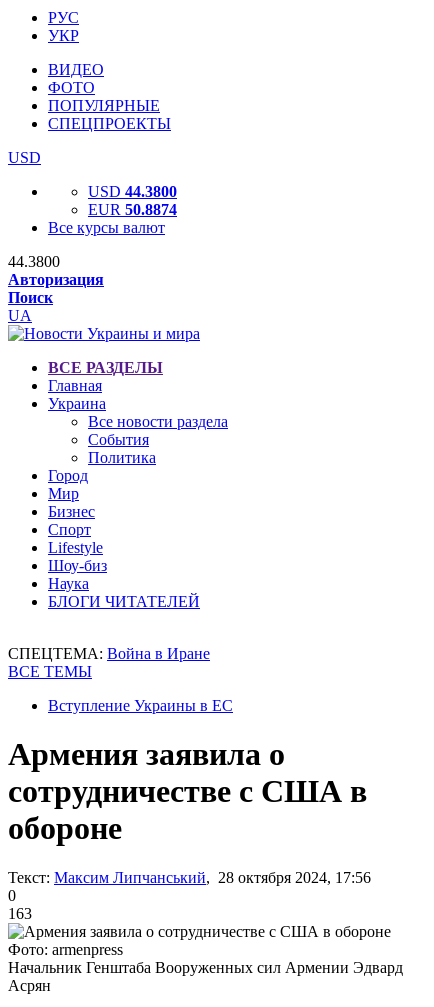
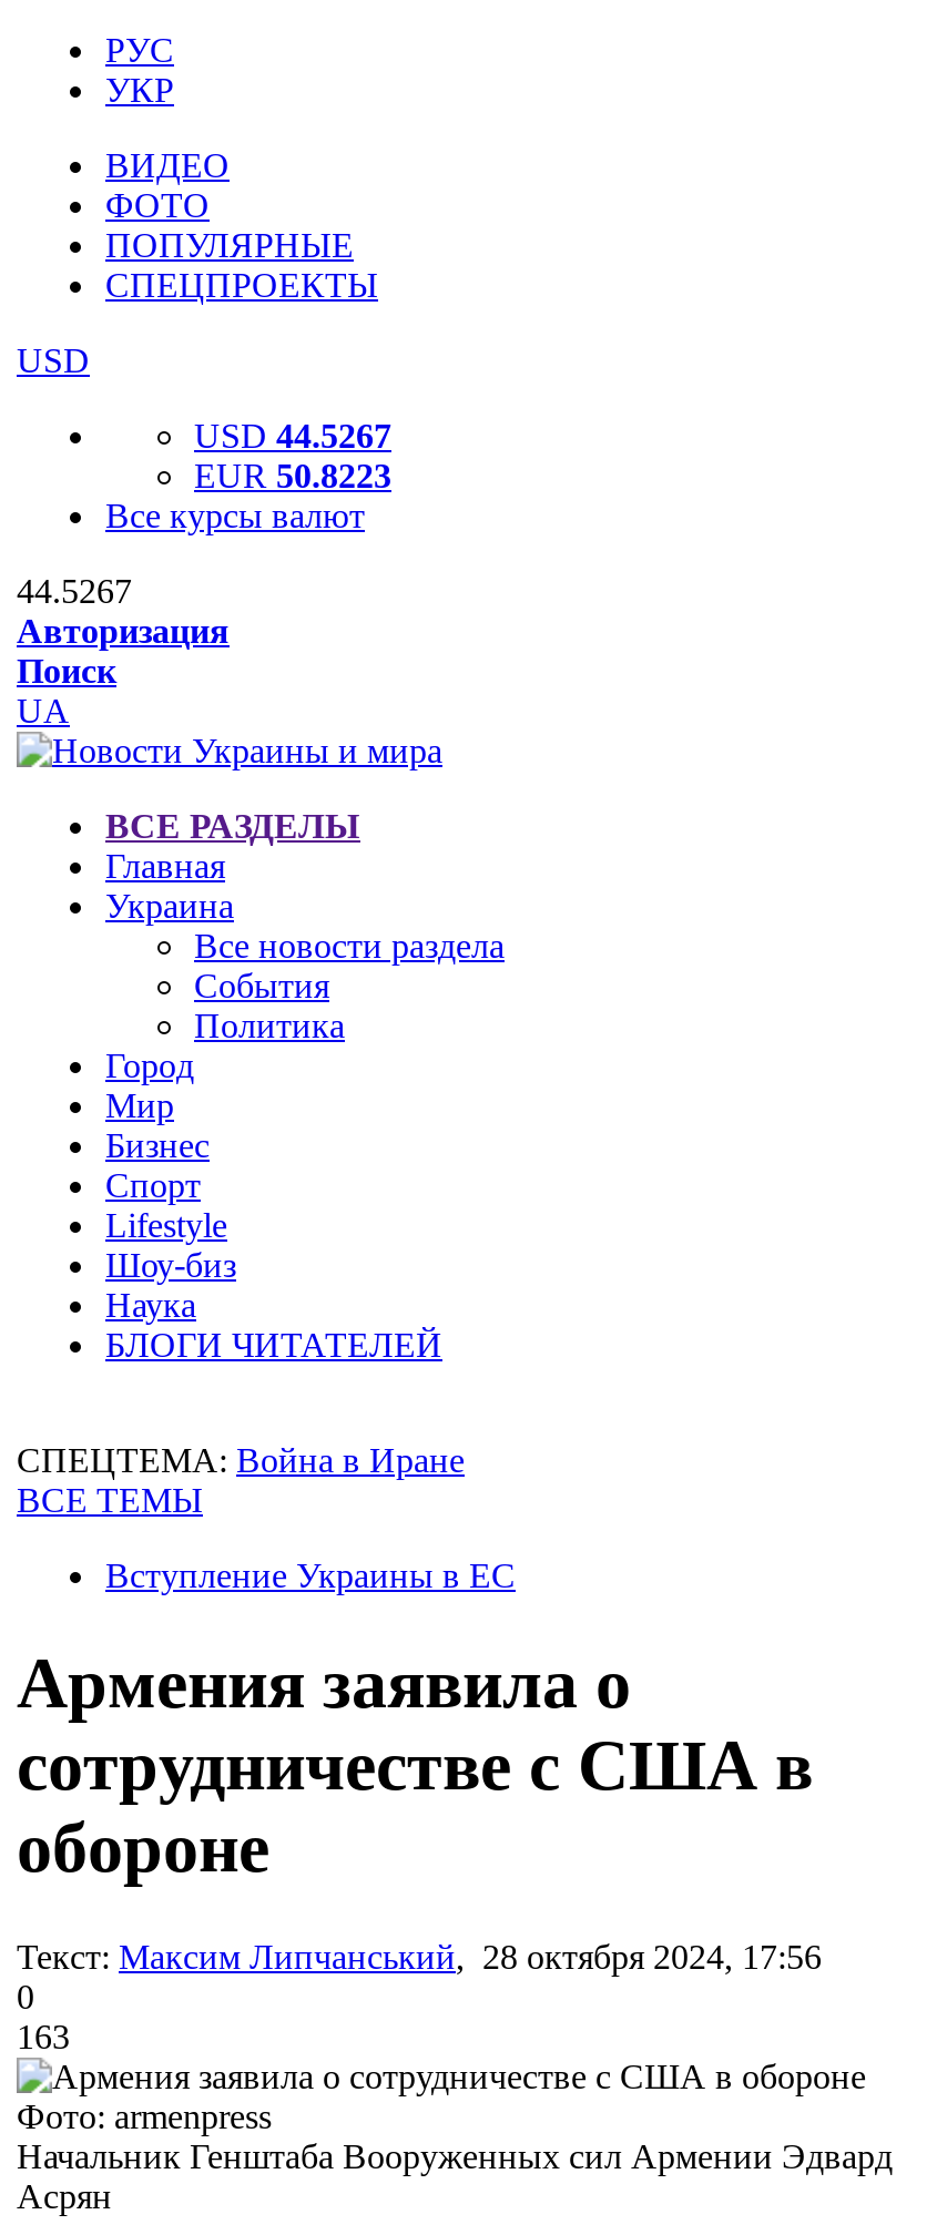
[88,183,177,200] USD 44.3800 -> [194,417,391,455] USD 44.5267
[88,201,177,218] EUR 50.8874 -> [194,457,391,494] EUR 50.8223
[8,253,60,270] 44.3800 -> [17,572,132,610] 44.5267

